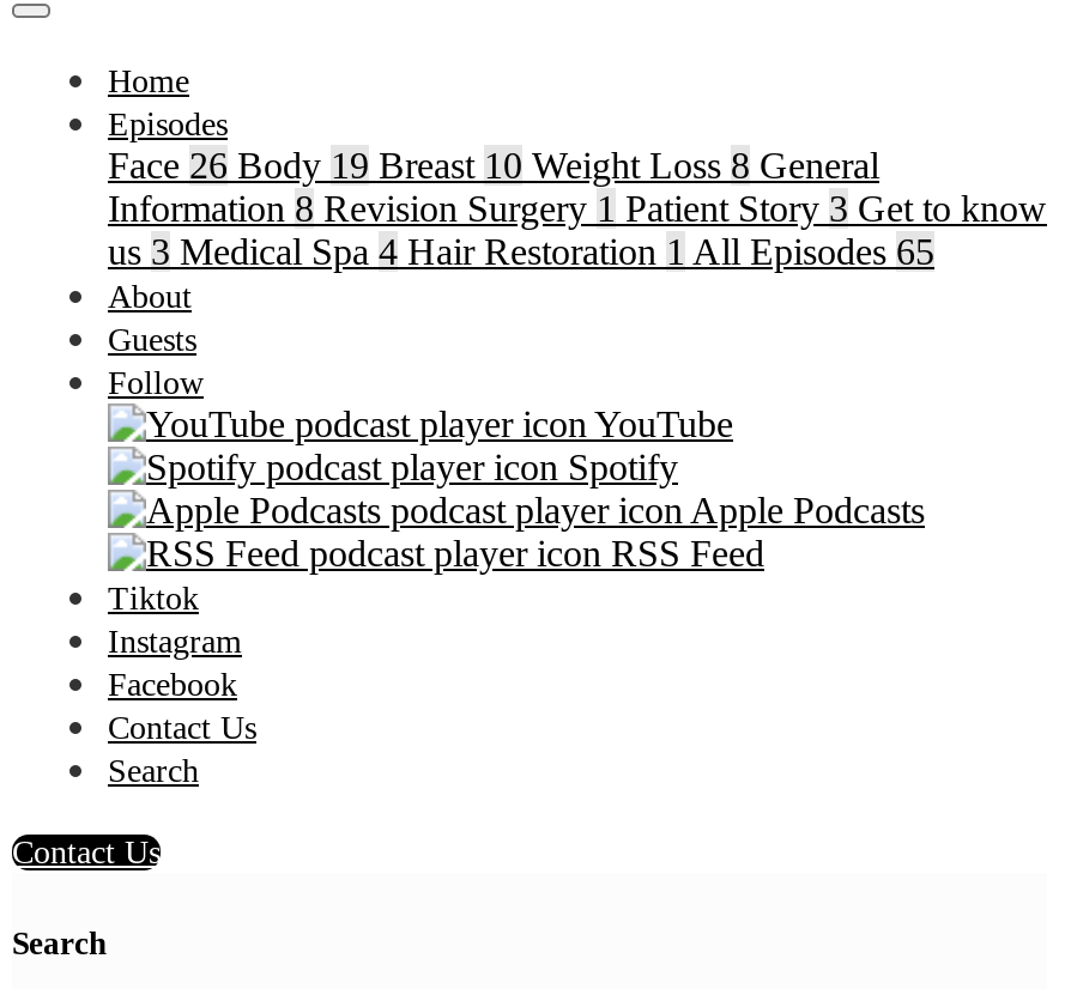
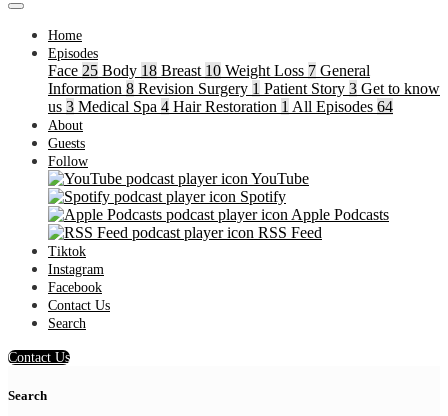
[108,145,879,186] Face 26 Body 19 Breast 10 Weight Loss 8 General -> [48,62,370,79] Face 25 Body 18 Breast 10 Weight Loss 7 General
[108,231,934,272] us 3 Medical Spa 4 Hair Restoration 1 All Episodes 65 -> [48,98,393,115] us 3 Medical Spa 4 Hair Restoration 1 All Episodes 64

